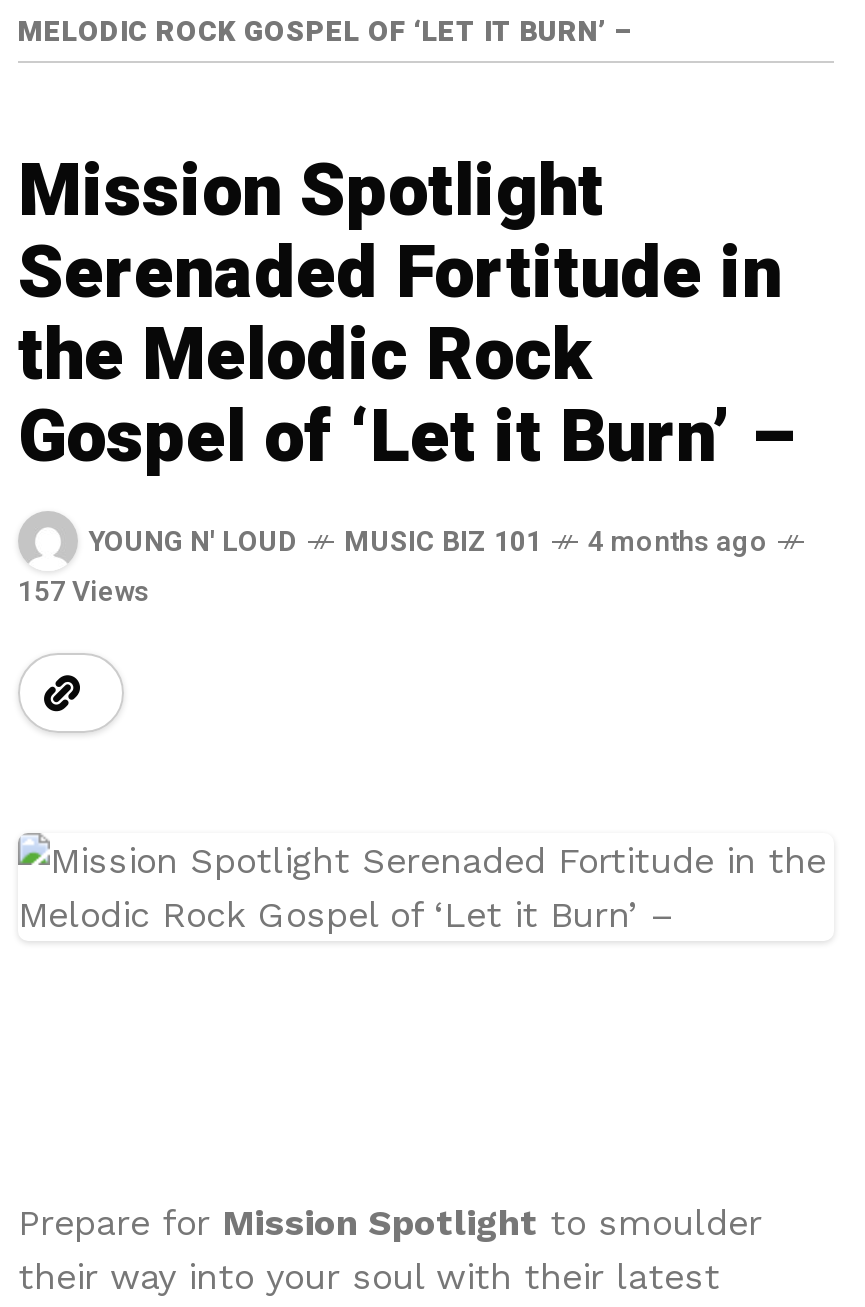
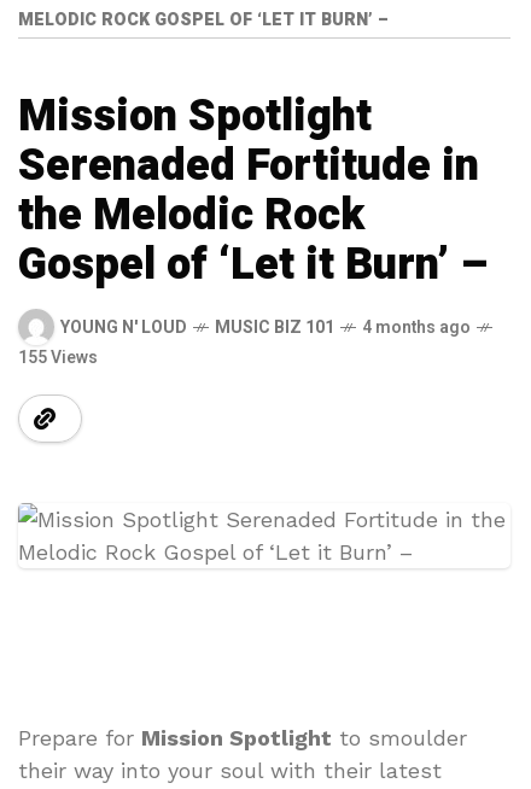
[18,571,150,613] 157 Views -> [18,345,98,370] 155 Views

